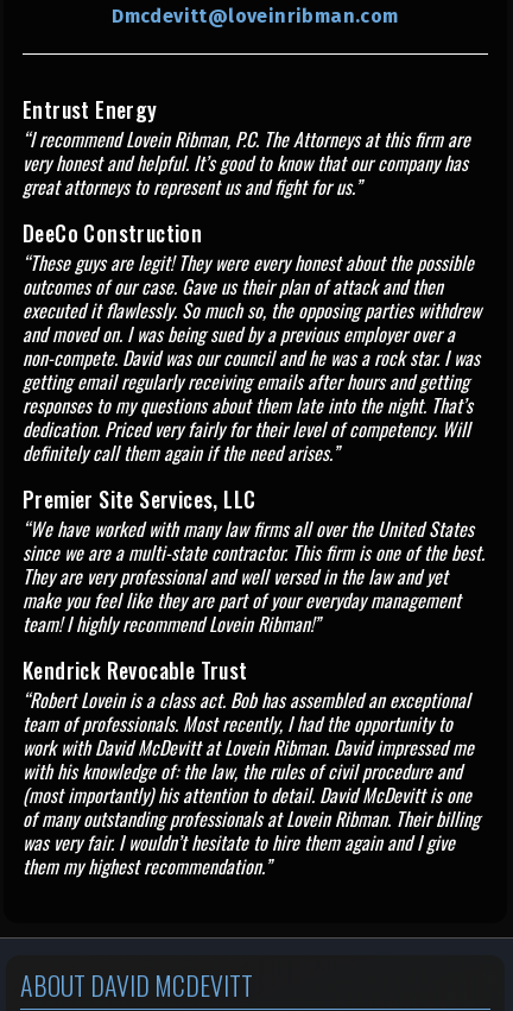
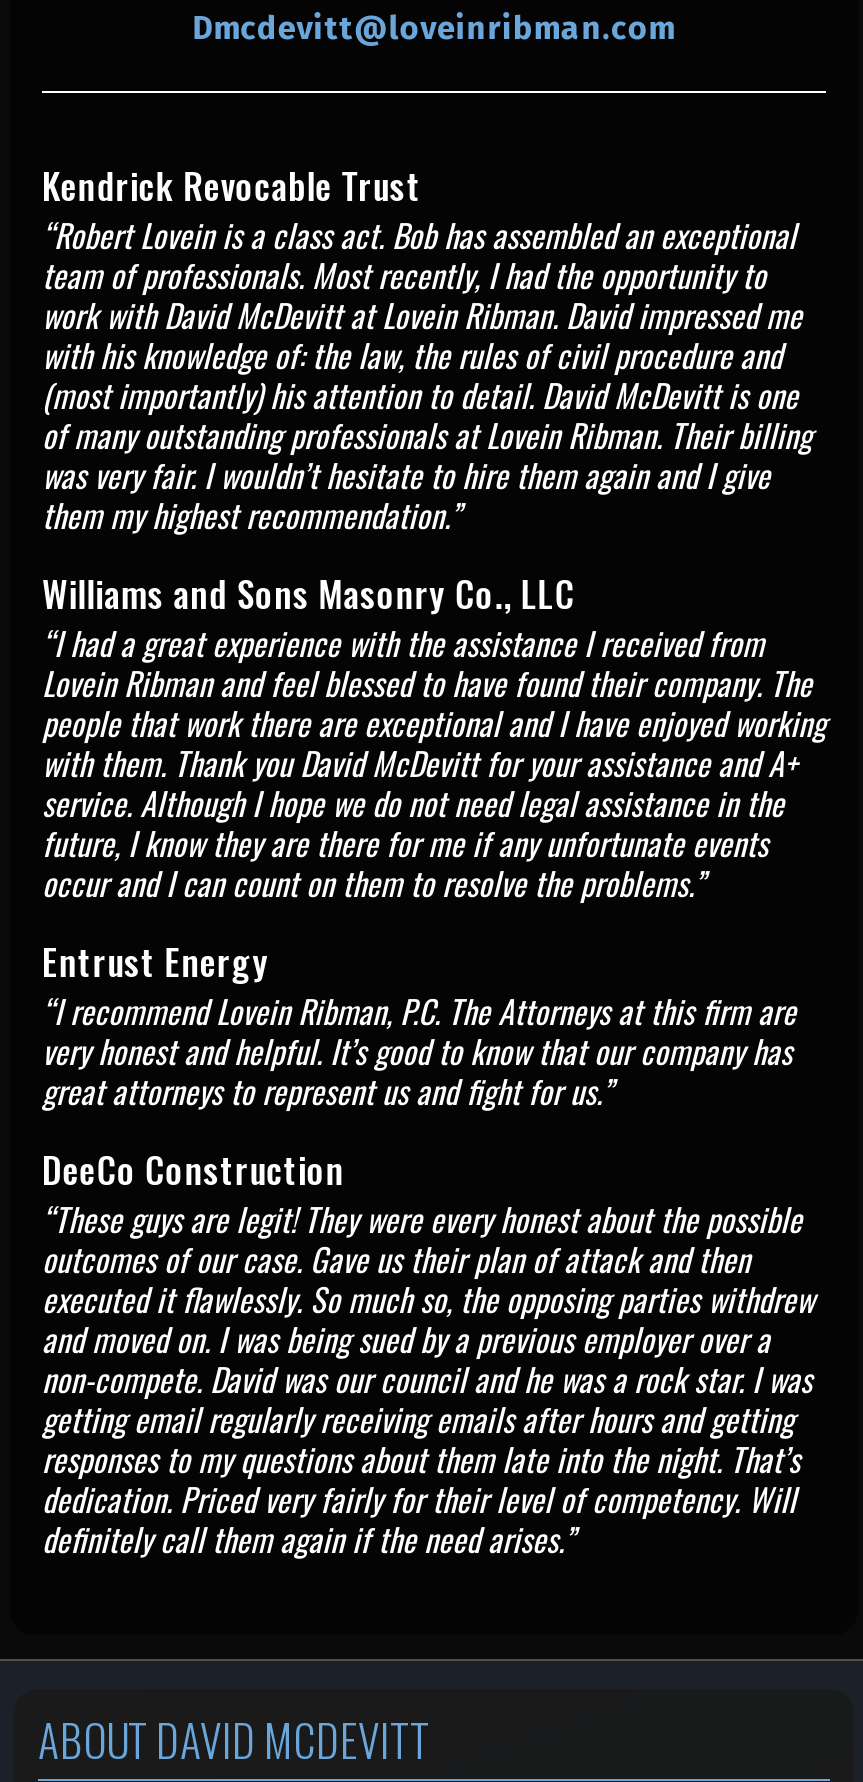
none -> [42,566,826,906] Williams and Sons Masonry Co., LLC | “I had a great experience with the assistance I received from | Lovein Ribman and feel blessed to have found their company. The | people that work there are exceptional and I have enjoyed working | with them. Thank you David McDevitt for your assistance and A+ | service. Although I hope we do not need legal assistance in the | future, I know they are there for me if any unfortunate events | occur and I can count on them to resolve the problems.”
moved [23,94,481,467] -> [42,934,814,1562]: Entrust Energy | “I recommend Lovein Ribman, P.C. The Attorneys at this firm are | very honest and helpful. It’s good to know that our company has | ... | dedication. Priced very fairly for their level of competency. Will | definitely call them again if the need arises.”
[23,484,484,638] Premier Site Services, LLC | “We have worked with many law firms all over the United States | since we are a multi-state contractor. This firm is one of the best. | They are very professional and well versed in the law and yet | make you feel like they are part of your everyday management | team! I highly recommend Lovein Ribman!” -> none
moved [23,655,480,881] -> [42,158,812,538]: Kendrick Revocable Trust | “Robert Lovein is a class act. Bob has assembled an exceptional | team of professionals. Most recently, I had the opportunity to | ... | was very fair. I wouldn’t hesitate to hire them again and I give | them my highest recommendation.”

